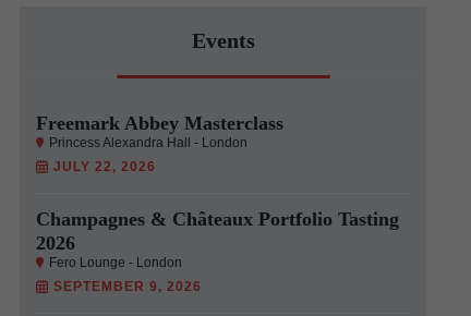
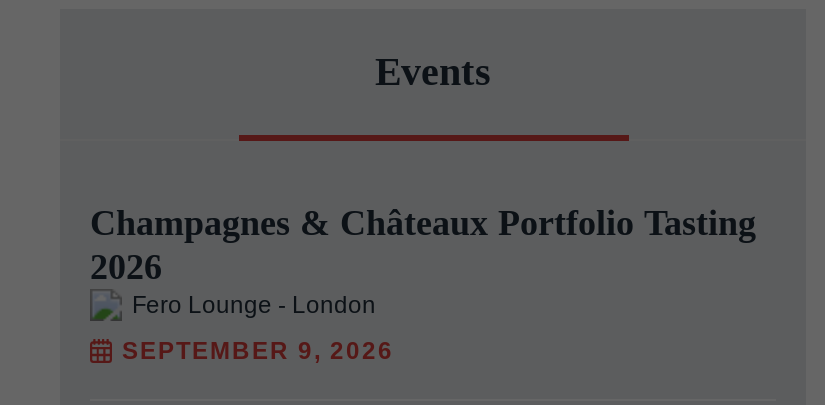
[36,112,283,174] Freemark Abbey Masterclass | Princess Alexandra Hall - London | JULY 22, 2026 -> none

